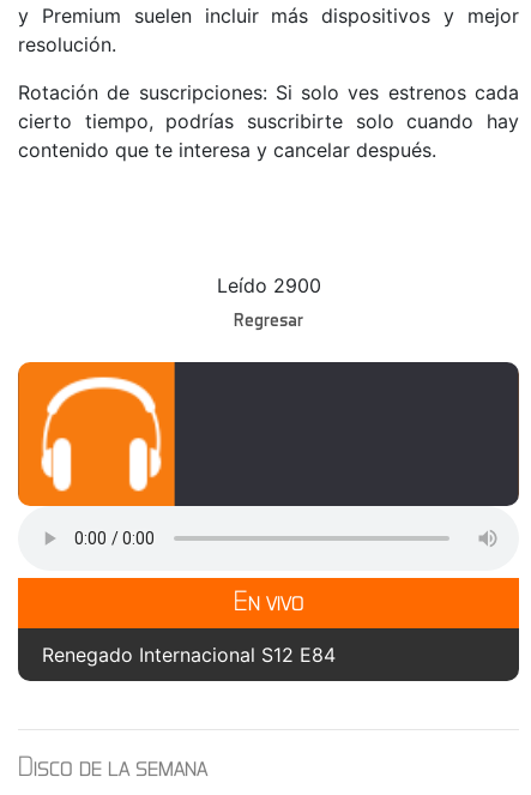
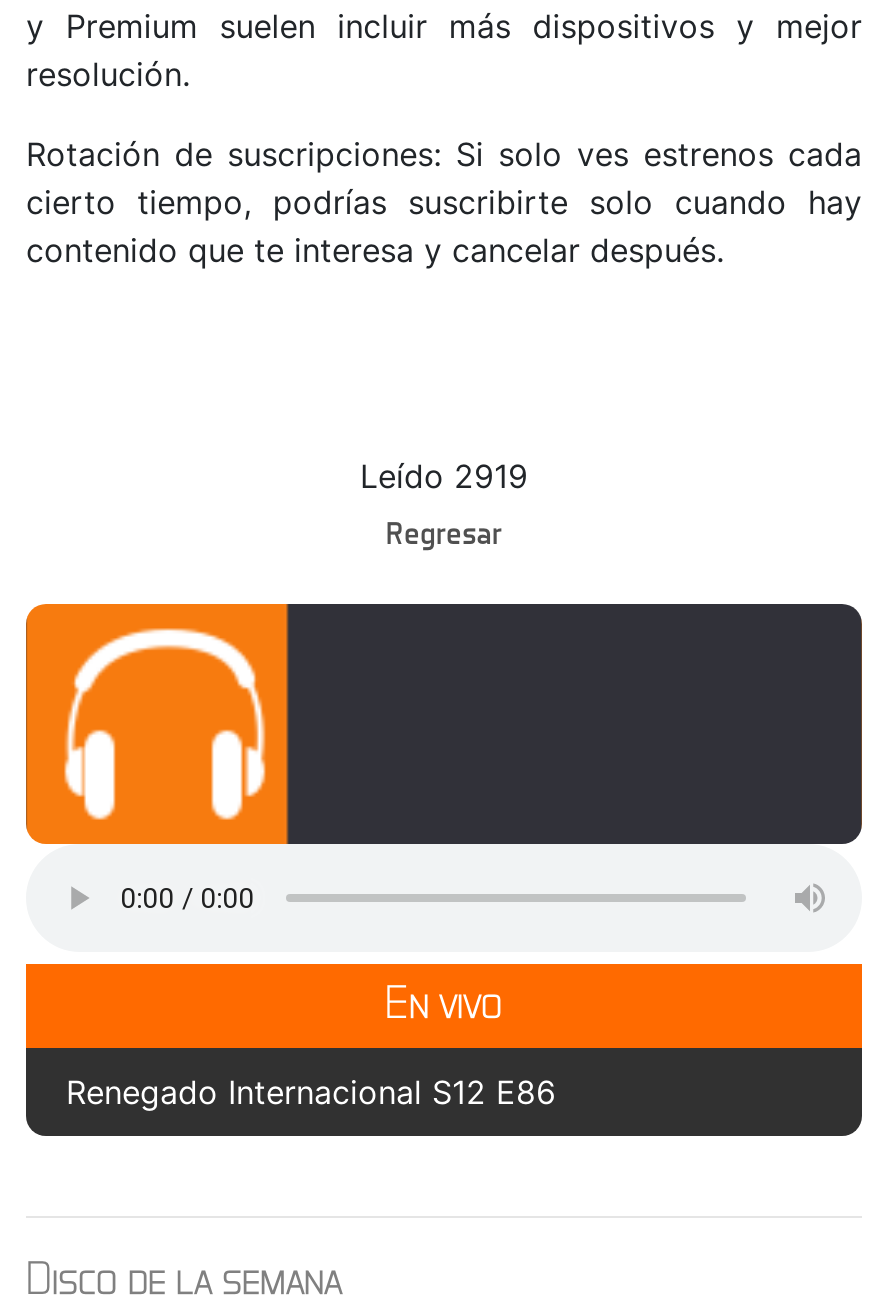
[216,274,321,298] Leído 2900 -> [360,457,528,497] Leído 2919
[42,643,336,667] Renegado Internacional S12 E84 -> [66,1073,556,1113] Renegado Internacional S12 E86

